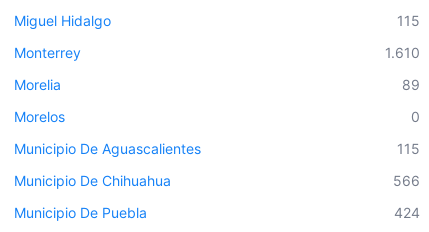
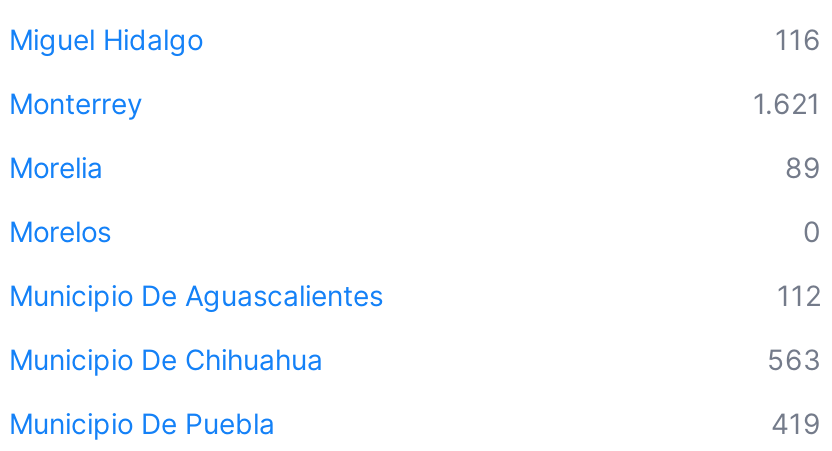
[397,12,420,29] 115 -> [775,21,821,55] 116
[385,44,420,61] 1.610 -> [753,85,821,119] 1.621
[397,140,420,157] 115 -> [777,277,821,311] 112
[393,172,420,189] 566 -> [767,341,821,375] 563
[394,204,420,221] 424 -> [771,405,821,439] 419

